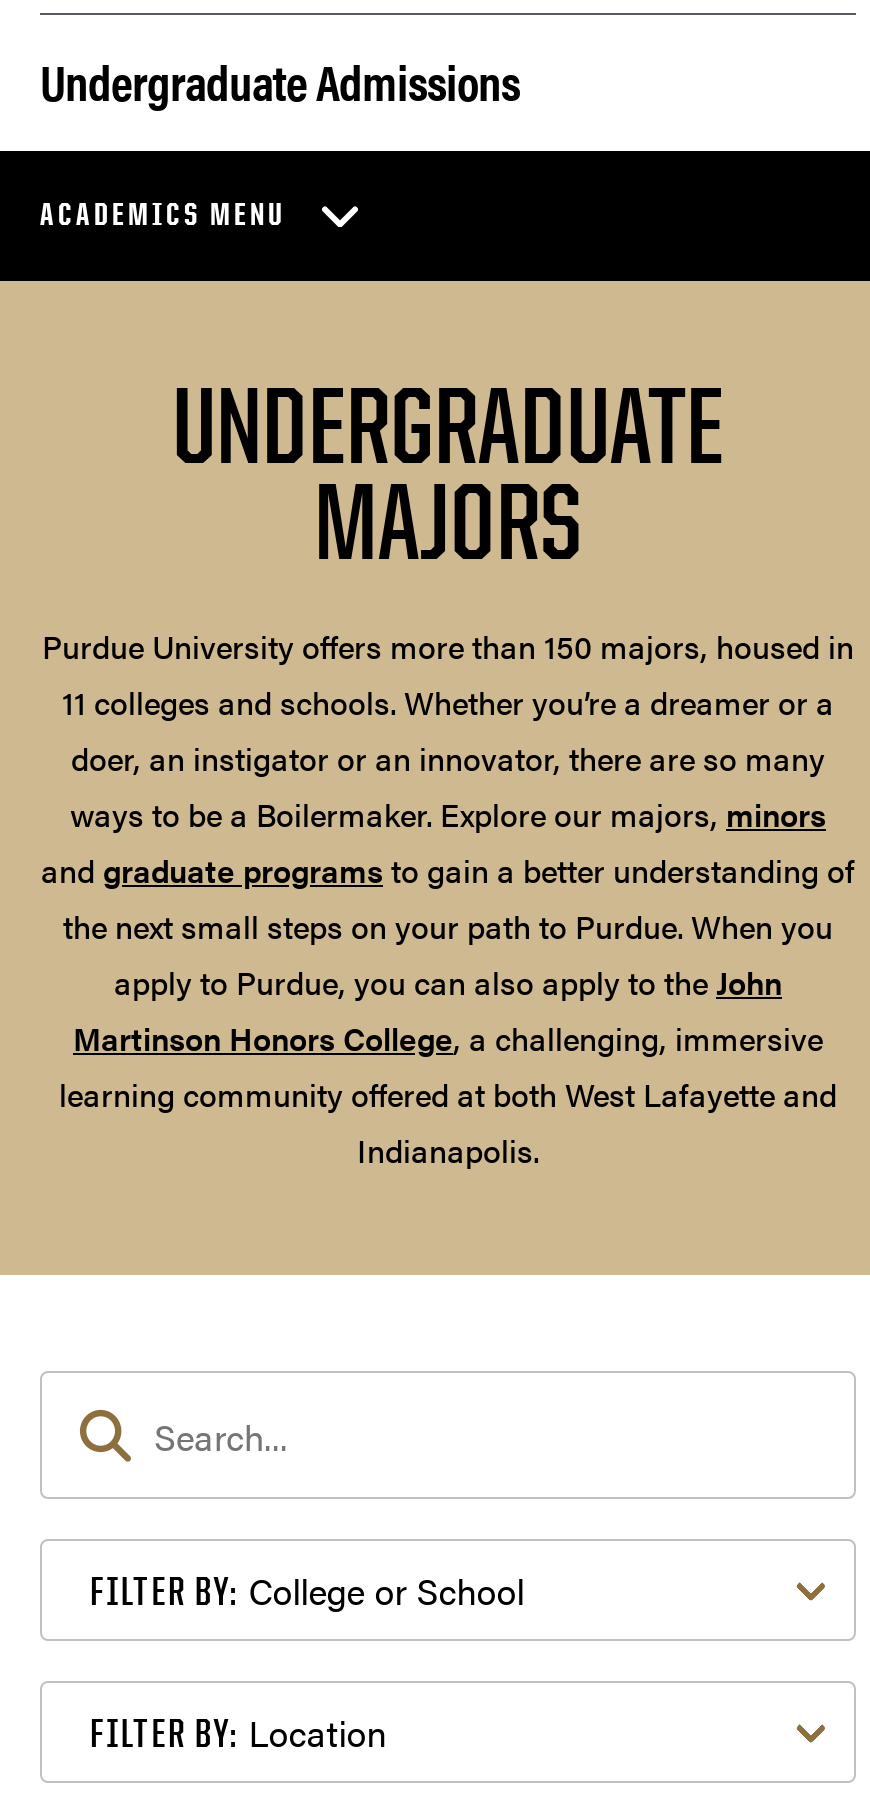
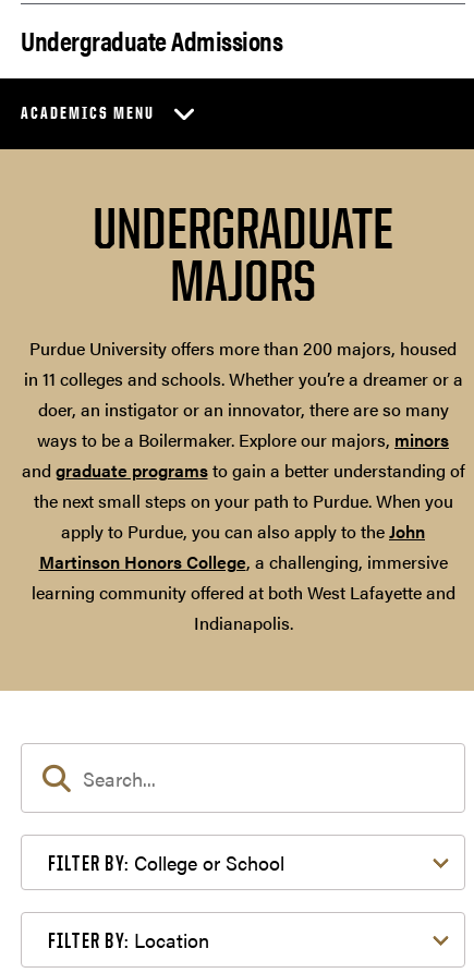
[42,623,854,725] Purdue University offers more than 150 majors, housed in | 11 colleges and schools. Whether you’re a dreamer or a -> [23,336,463,391] Purdue University offers more than 200 majors, housed | in 11 colleges and schools. Whether you’re a dreamer or a

